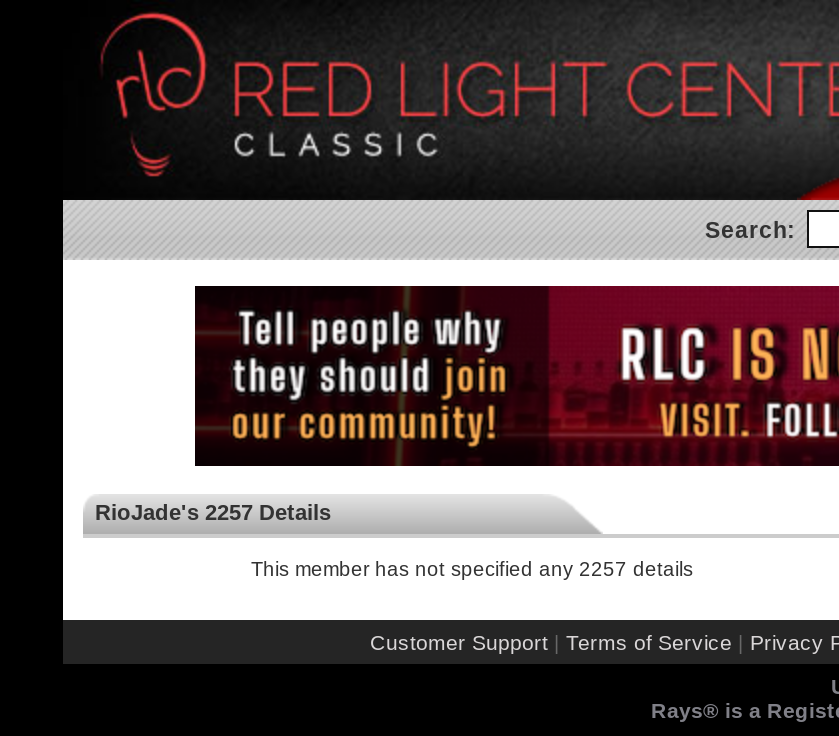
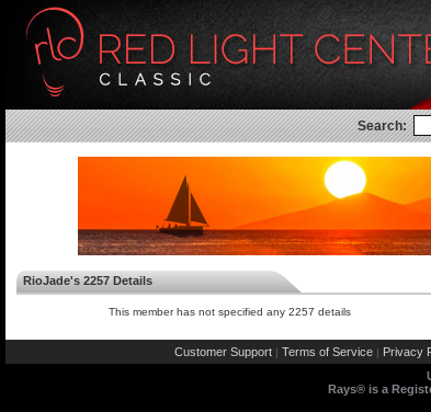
[193,284,833,468] [image] -> [77,156,428,256] [image]

